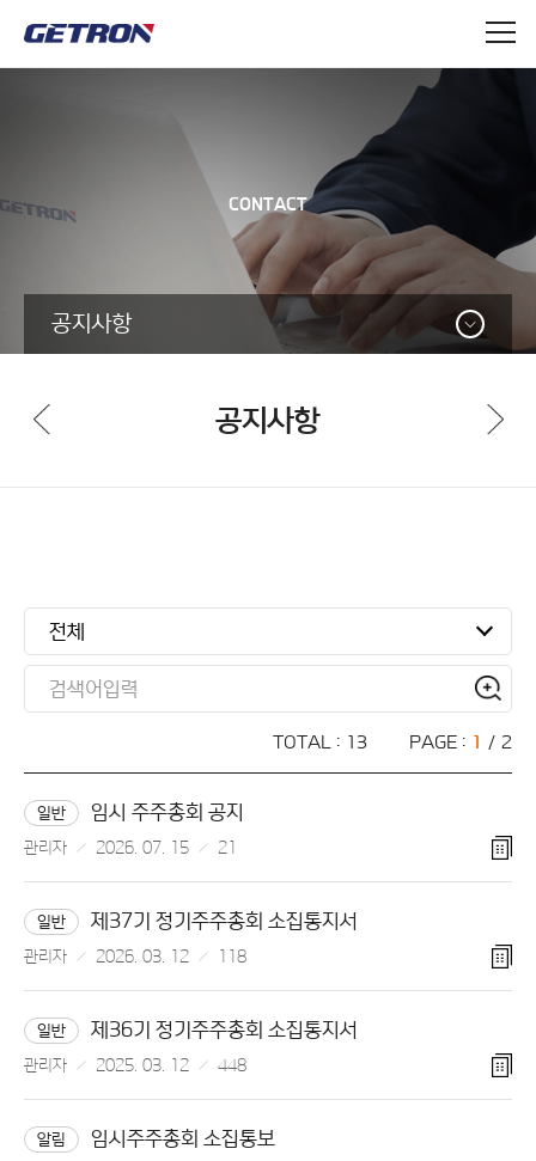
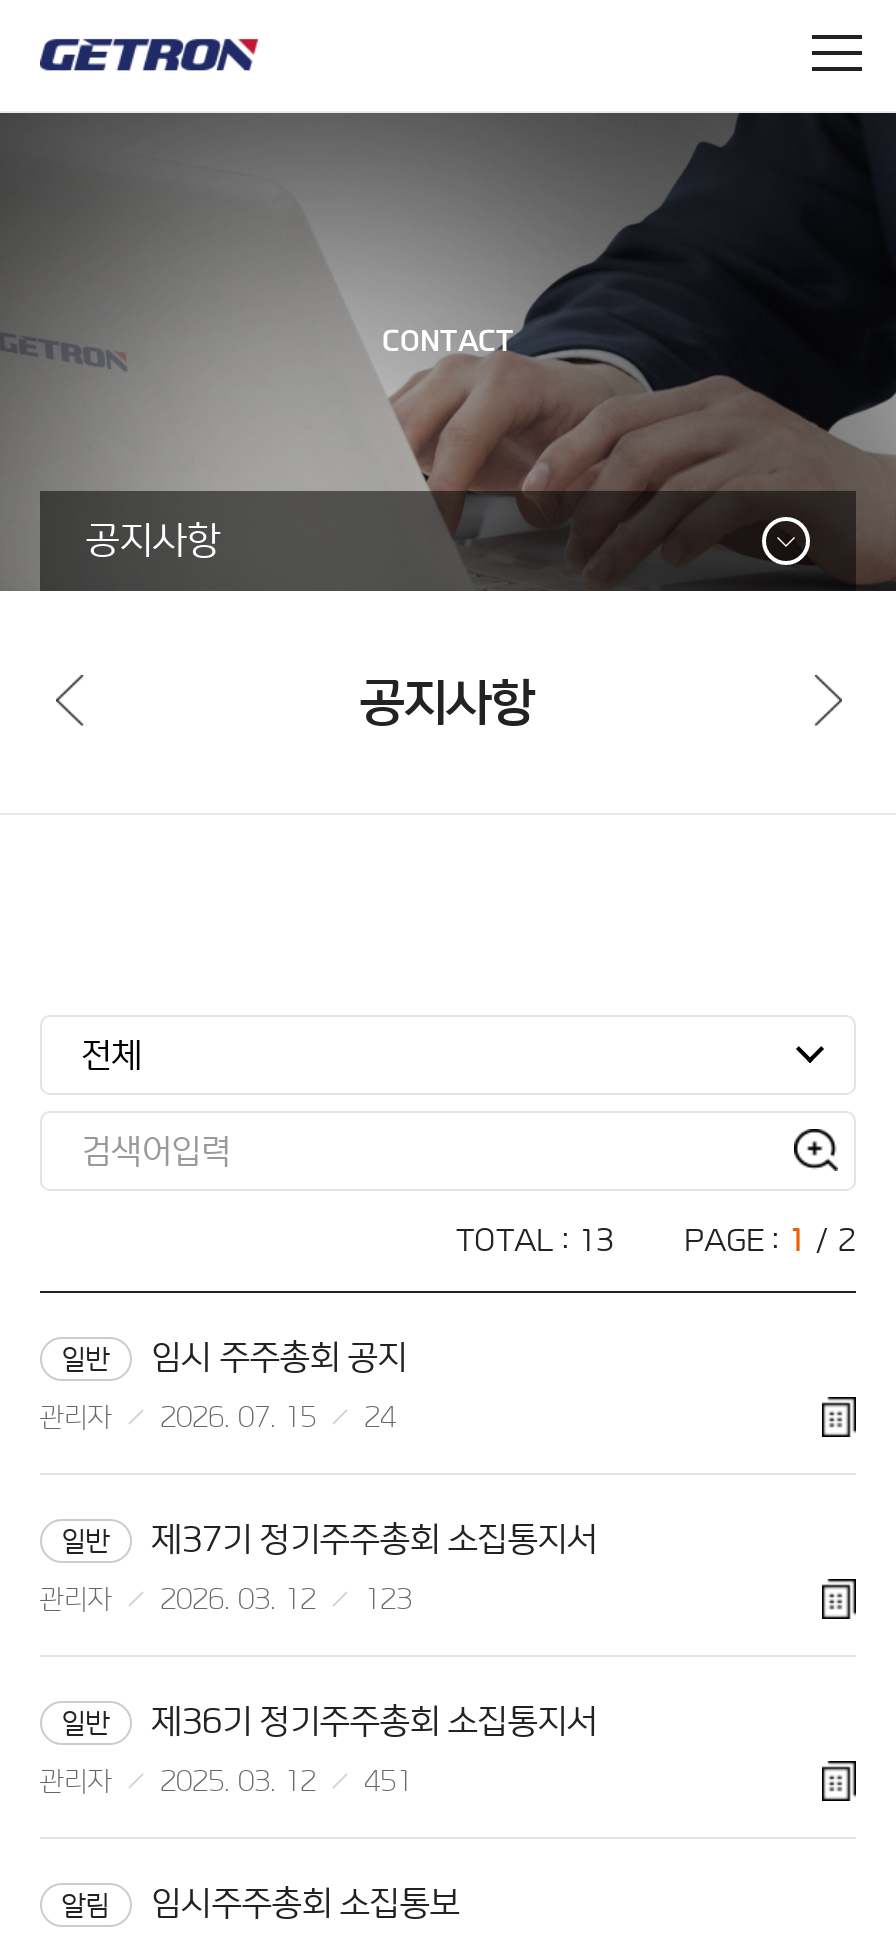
[24,838,237,857] 관리자 2026. 07. 15 21 -> [40,1401,396,1433] 관리자 2026. 07. 15 24
[24,947,246,966] 관리자 2026. 03. 12 118 -> [40,1583,412,1615] 관리자 2026. 03. 12 123
[24,1056,246,1075] 관리자 2025. 03. 12 448 -> [40,1765,412,1797] 관리자 2025. 03. 12 451

